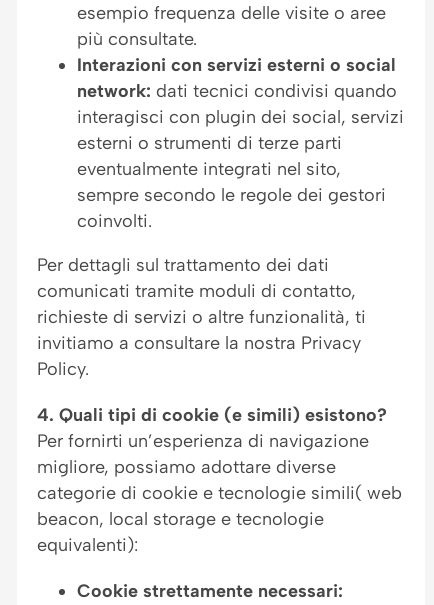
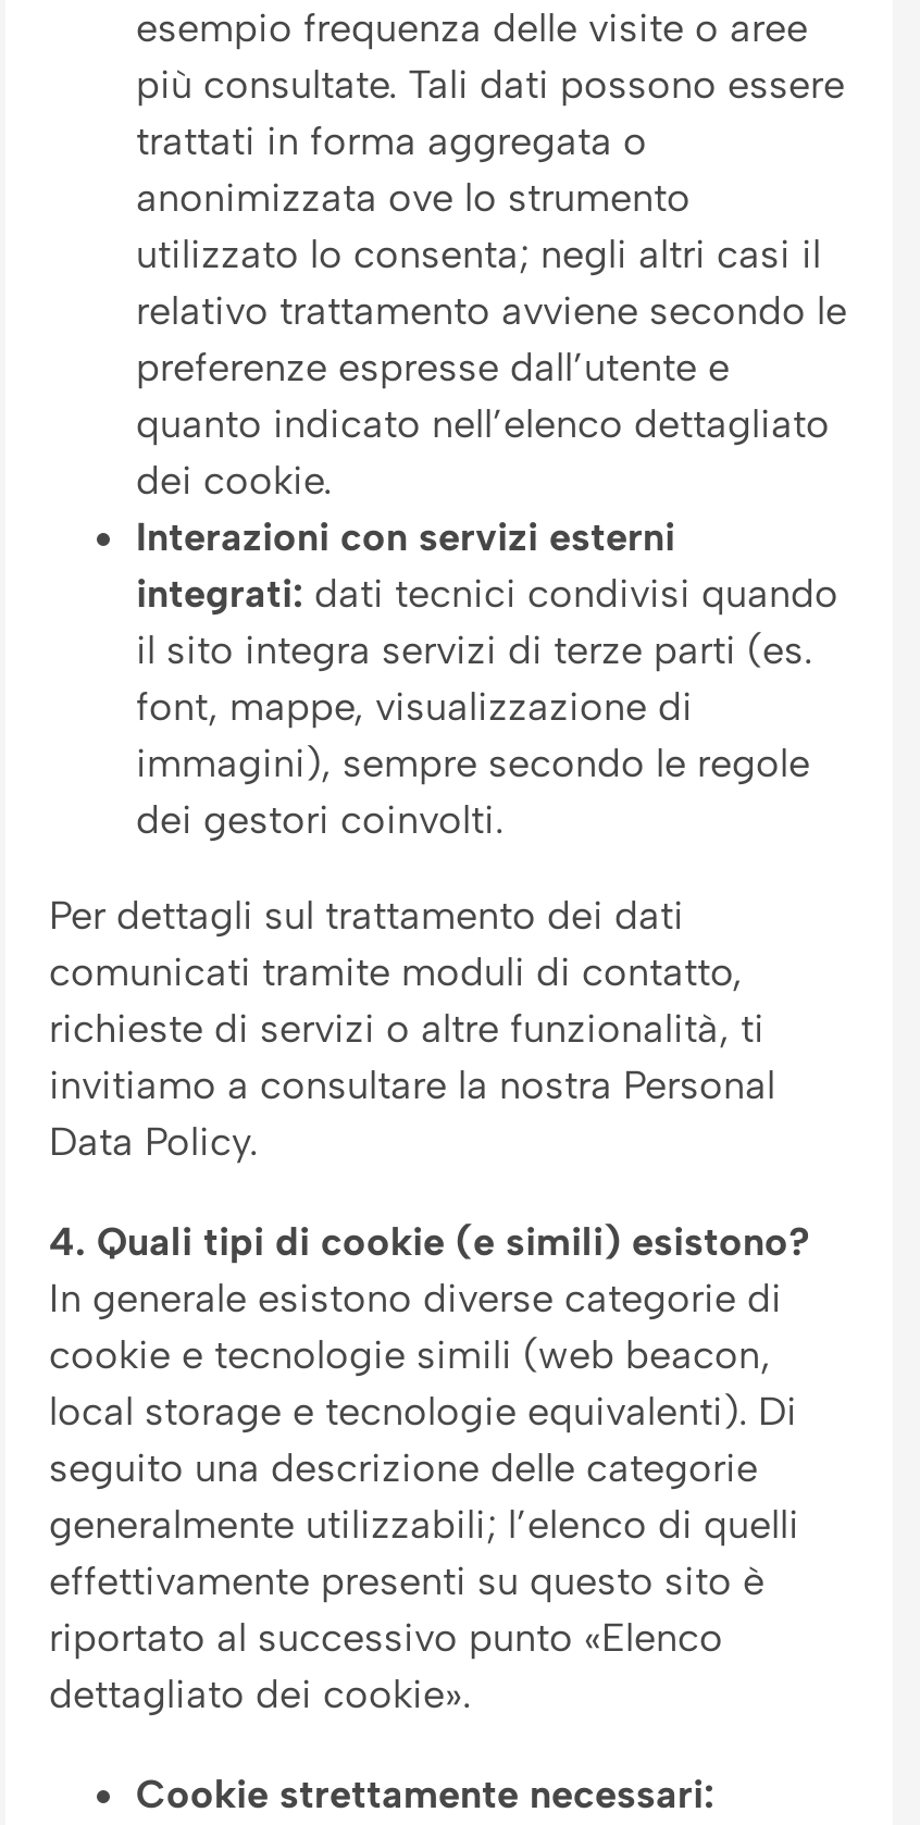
[77,28,404,232] più consultate. | Interazioni con servizi esterni o social | network: dati tecnici condivisi quando | interagisci con plugin dei social, servizi | esterni o strumenti di terze parti | eventualmente integrati nel sito, | sempre secondo le regole dei gestori | coinvolti. -> [136,61,847,844] più consultate. Tali dati possono essere | trattati in forma aggregata o | anonimizzata ove lo strumento | utilizzato lo consenta; negli altri casi il | relativo trattamento avviene secondo le | preferenze espresse dall’utente e | quanto indicato nell’elenco dettagliato | dei cookie. | Interazioni con servizi esterni | integrati: dati tecnici condivisi quando | il sito integra servizi di terze parti (es. | font, mappe, visualizzazione di | immagini), sempre secondo le regole | dei gestori coinvolti.
[37,332,361,380] invitiamo a consultare la nostra Privacy | Policy. -> [49,1062,775,1166] invitiamo a consultare la nostra Personal | Data Policy.
[37,430,402,556] Per fornirti un’esperienza di navigazione | migliore, possiamo adottare diverse | categorie di cookie e tecnologie simili( web | beacon, local storage e tecnologie | equivalenti): -> [49,1275,799,1719] In generale esistono diverse categorie di | cookie e tecnologie simili (web beacon, | local storage e tecnologie equivalenti). Di | seguito una descrizione delle categorie | generalmente utilizzabili; l’elenco di quelli | effettivamente presenti su questo sito è | riportato al successivo punto «Elenco | dettagliato dei cookie».

